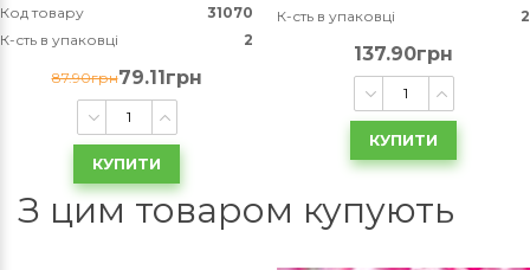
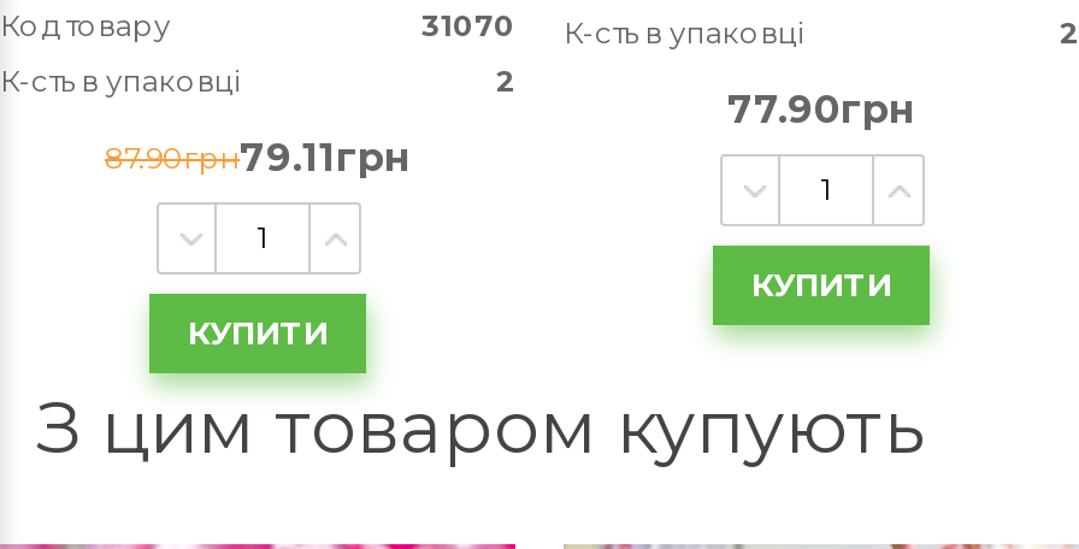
[354,43,453,65] 137.90грн -> [727,87,915,132] 77.90грн

